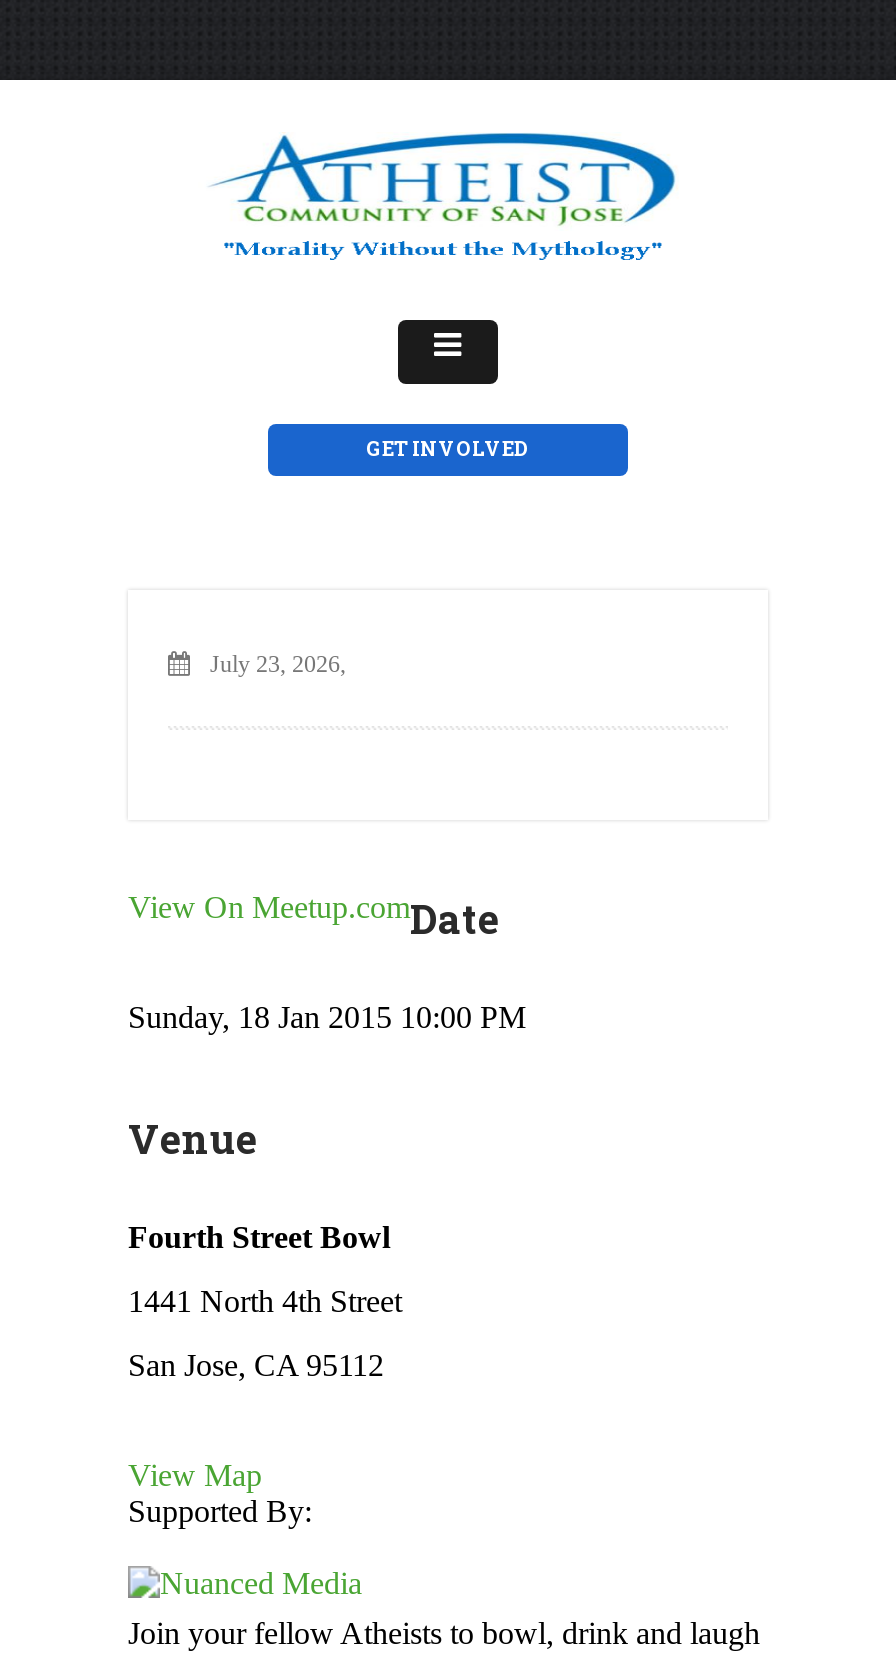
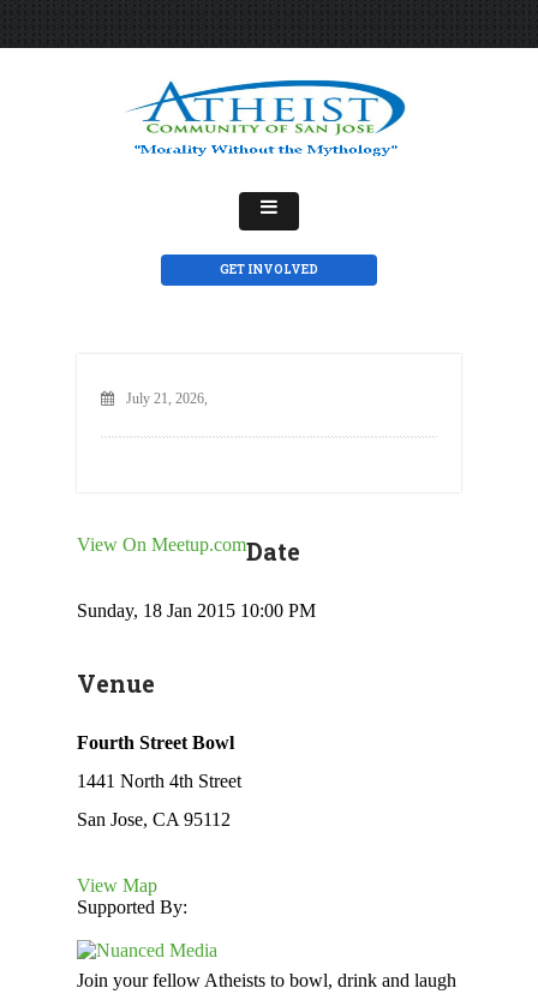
[210,650,346,678] July 23, 2026, -> [126,390,208,407] July 21, 2026,

